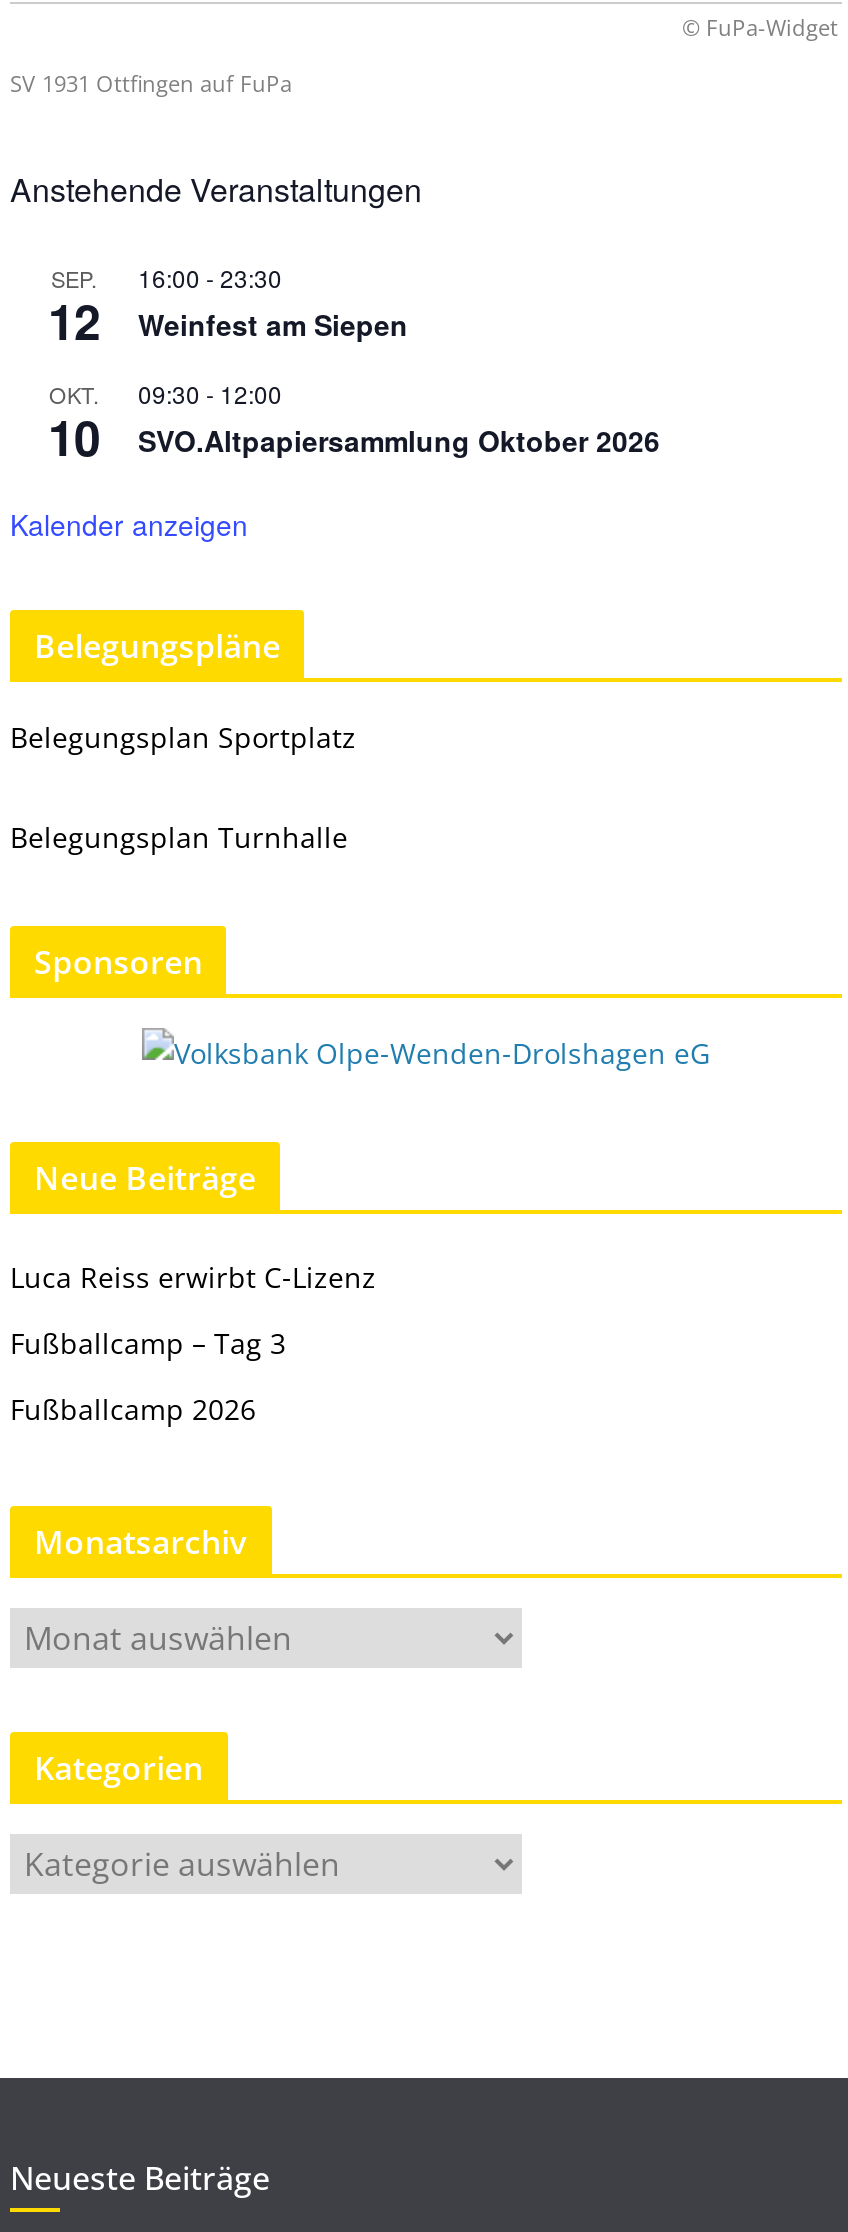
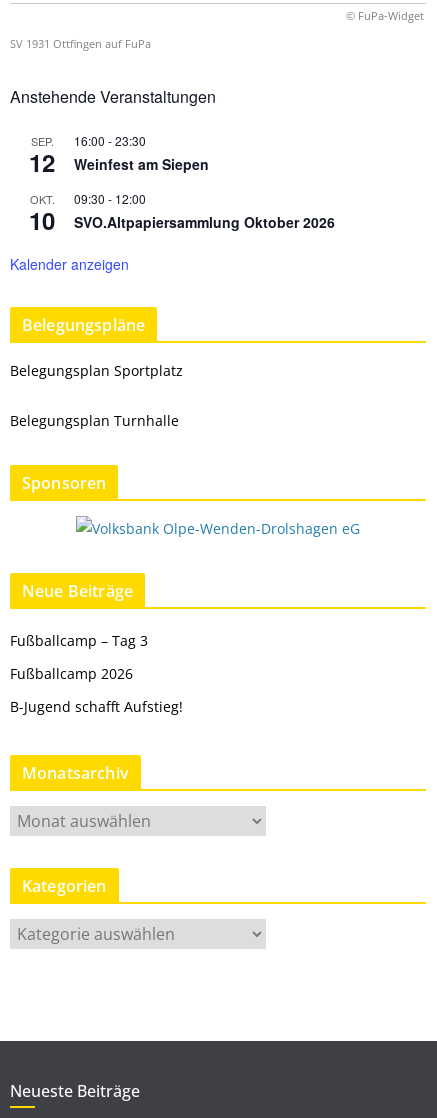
[10,1258,376,1296] Luca Reiss erwirbt C-Lizenz -> none
moved [10,1324,286,1428] -> [10,631,148,683]: Fußballcamp – Tag 3 | Fußballcamp 2026
none -> [10,697,183,716] B-Jugend schafft Aufstieg!

